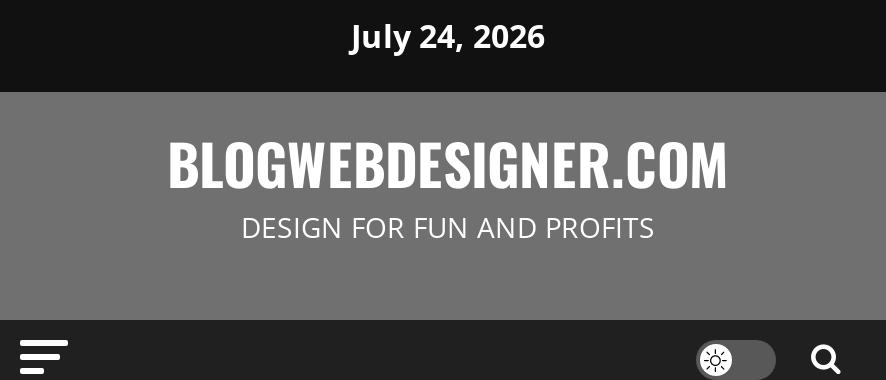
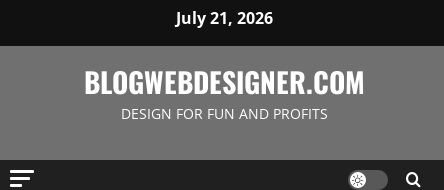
[351,14,545,58] July 24, 2026 -> [175,7,272,29] July 21, 2026

